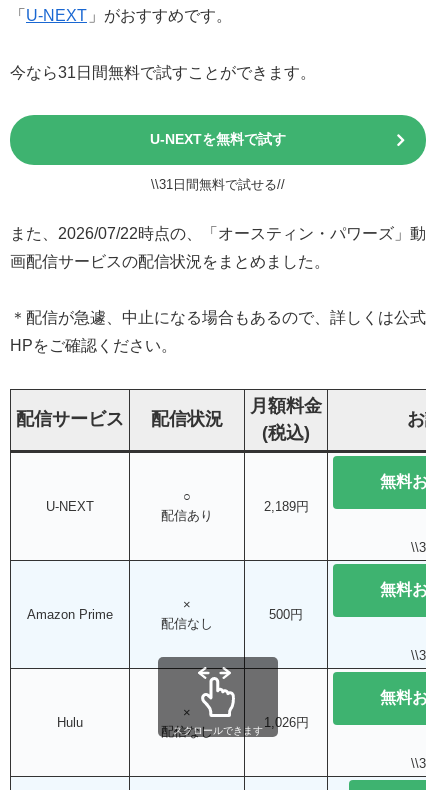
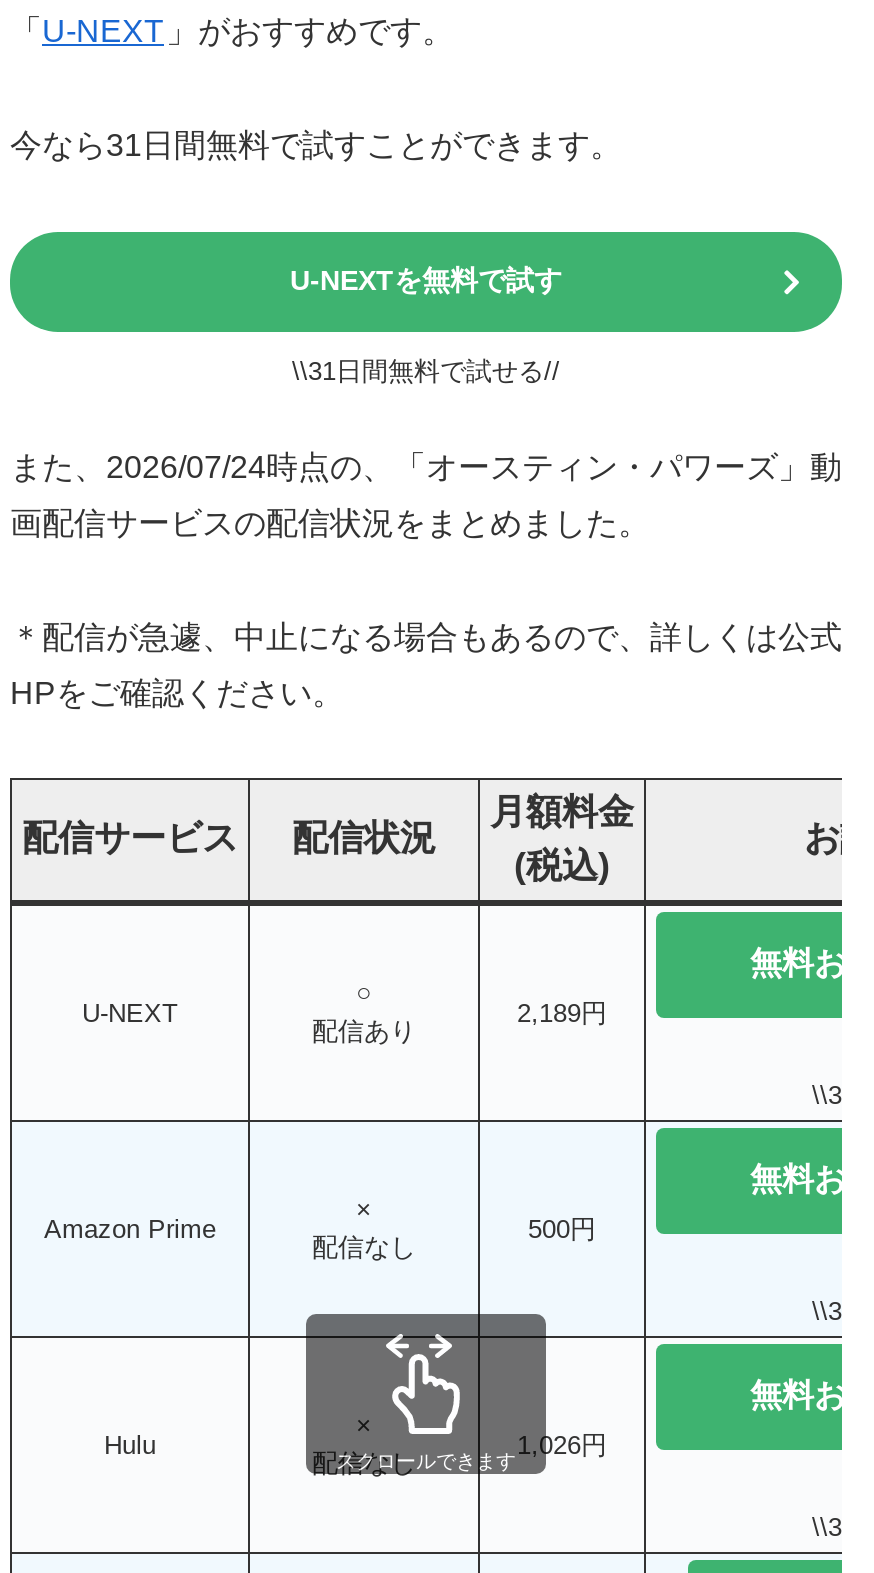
[10,224,426,241] また、2026/07/22時点の、「オースティン・パワーズ」動 -> [10,449,842,483] また、2026/07/24時点の、「オースティン・パワーズ」動

